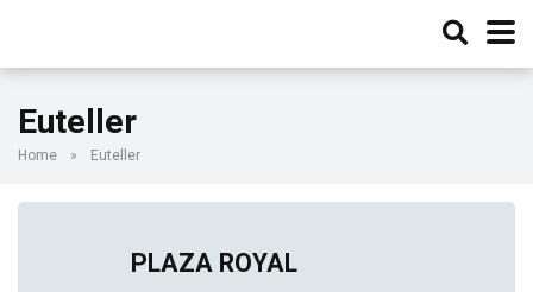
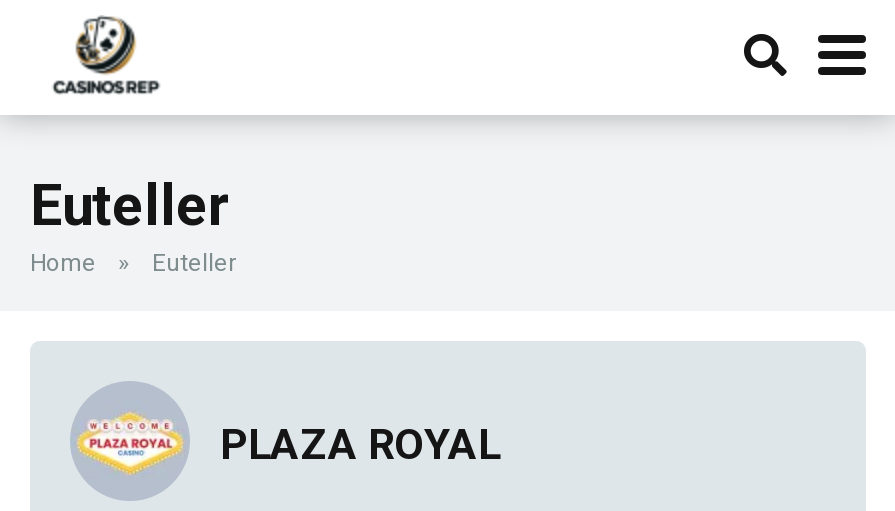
none -> [52,15,162,95] [image]
none -> [70,381,190,501] [image]

